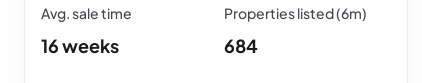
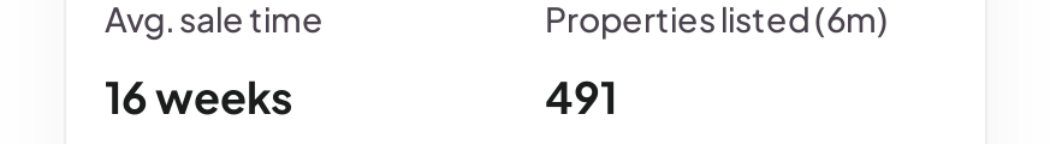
[224,34,258,57] 684 -> [545,69,617,124] 491

